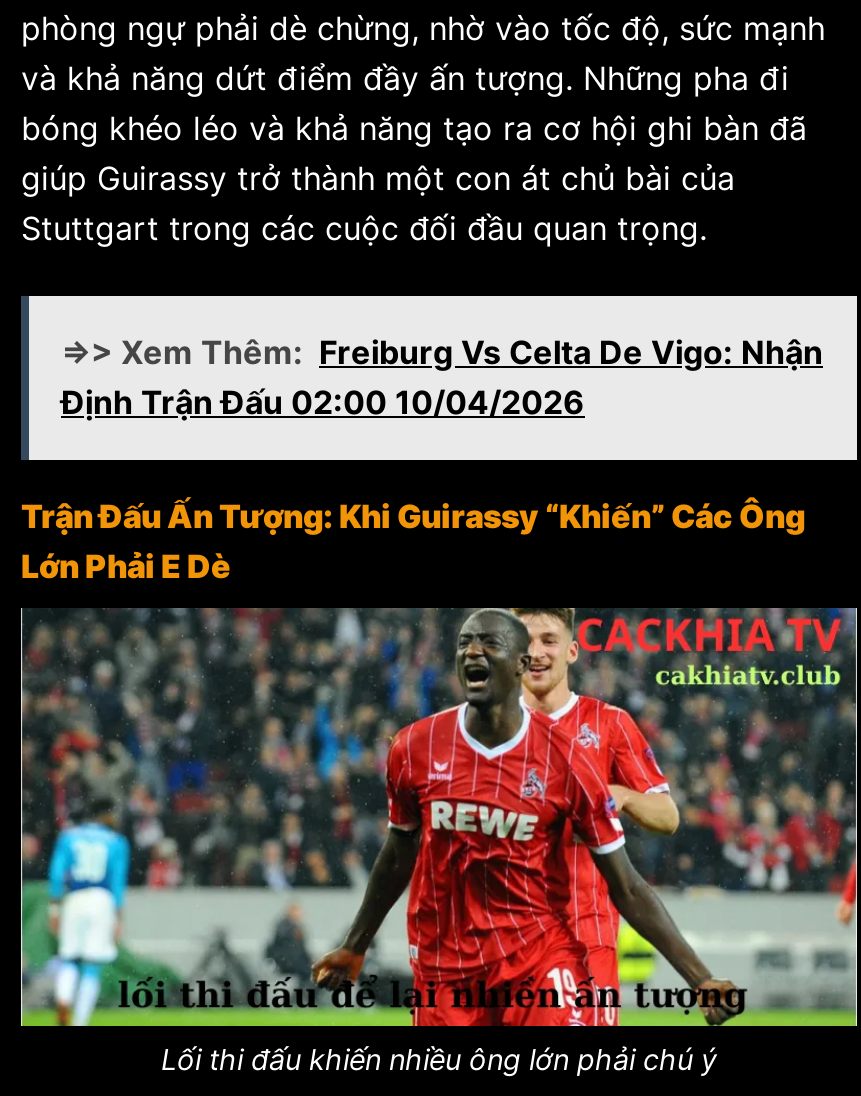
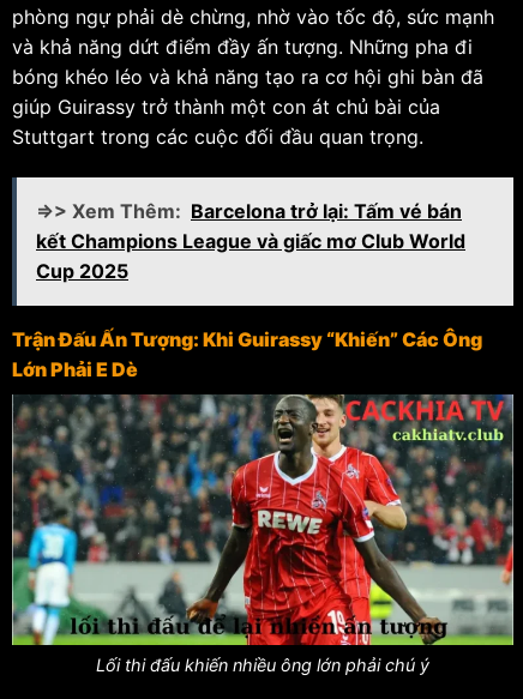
[61,331,823,421] =>> Xem Thêm: Freiburg Vs Celta De Vigo: Nhận | Định Trận Đấu 02:00 10/04/2026 -> [36,198,465,282] =>> Xem Thêm: Barcelona trở lại: Tấm vé bán | kết Champions League và giấc mơ Club World | Cup 2025

